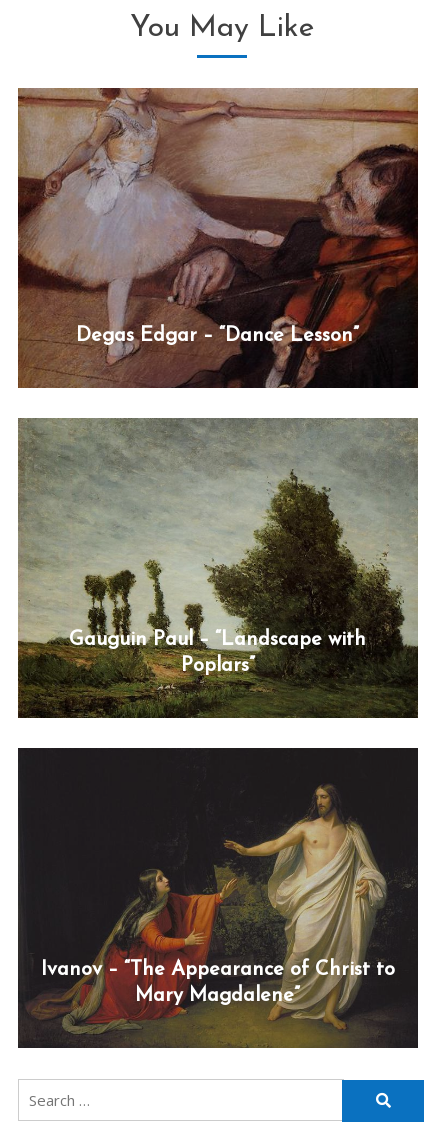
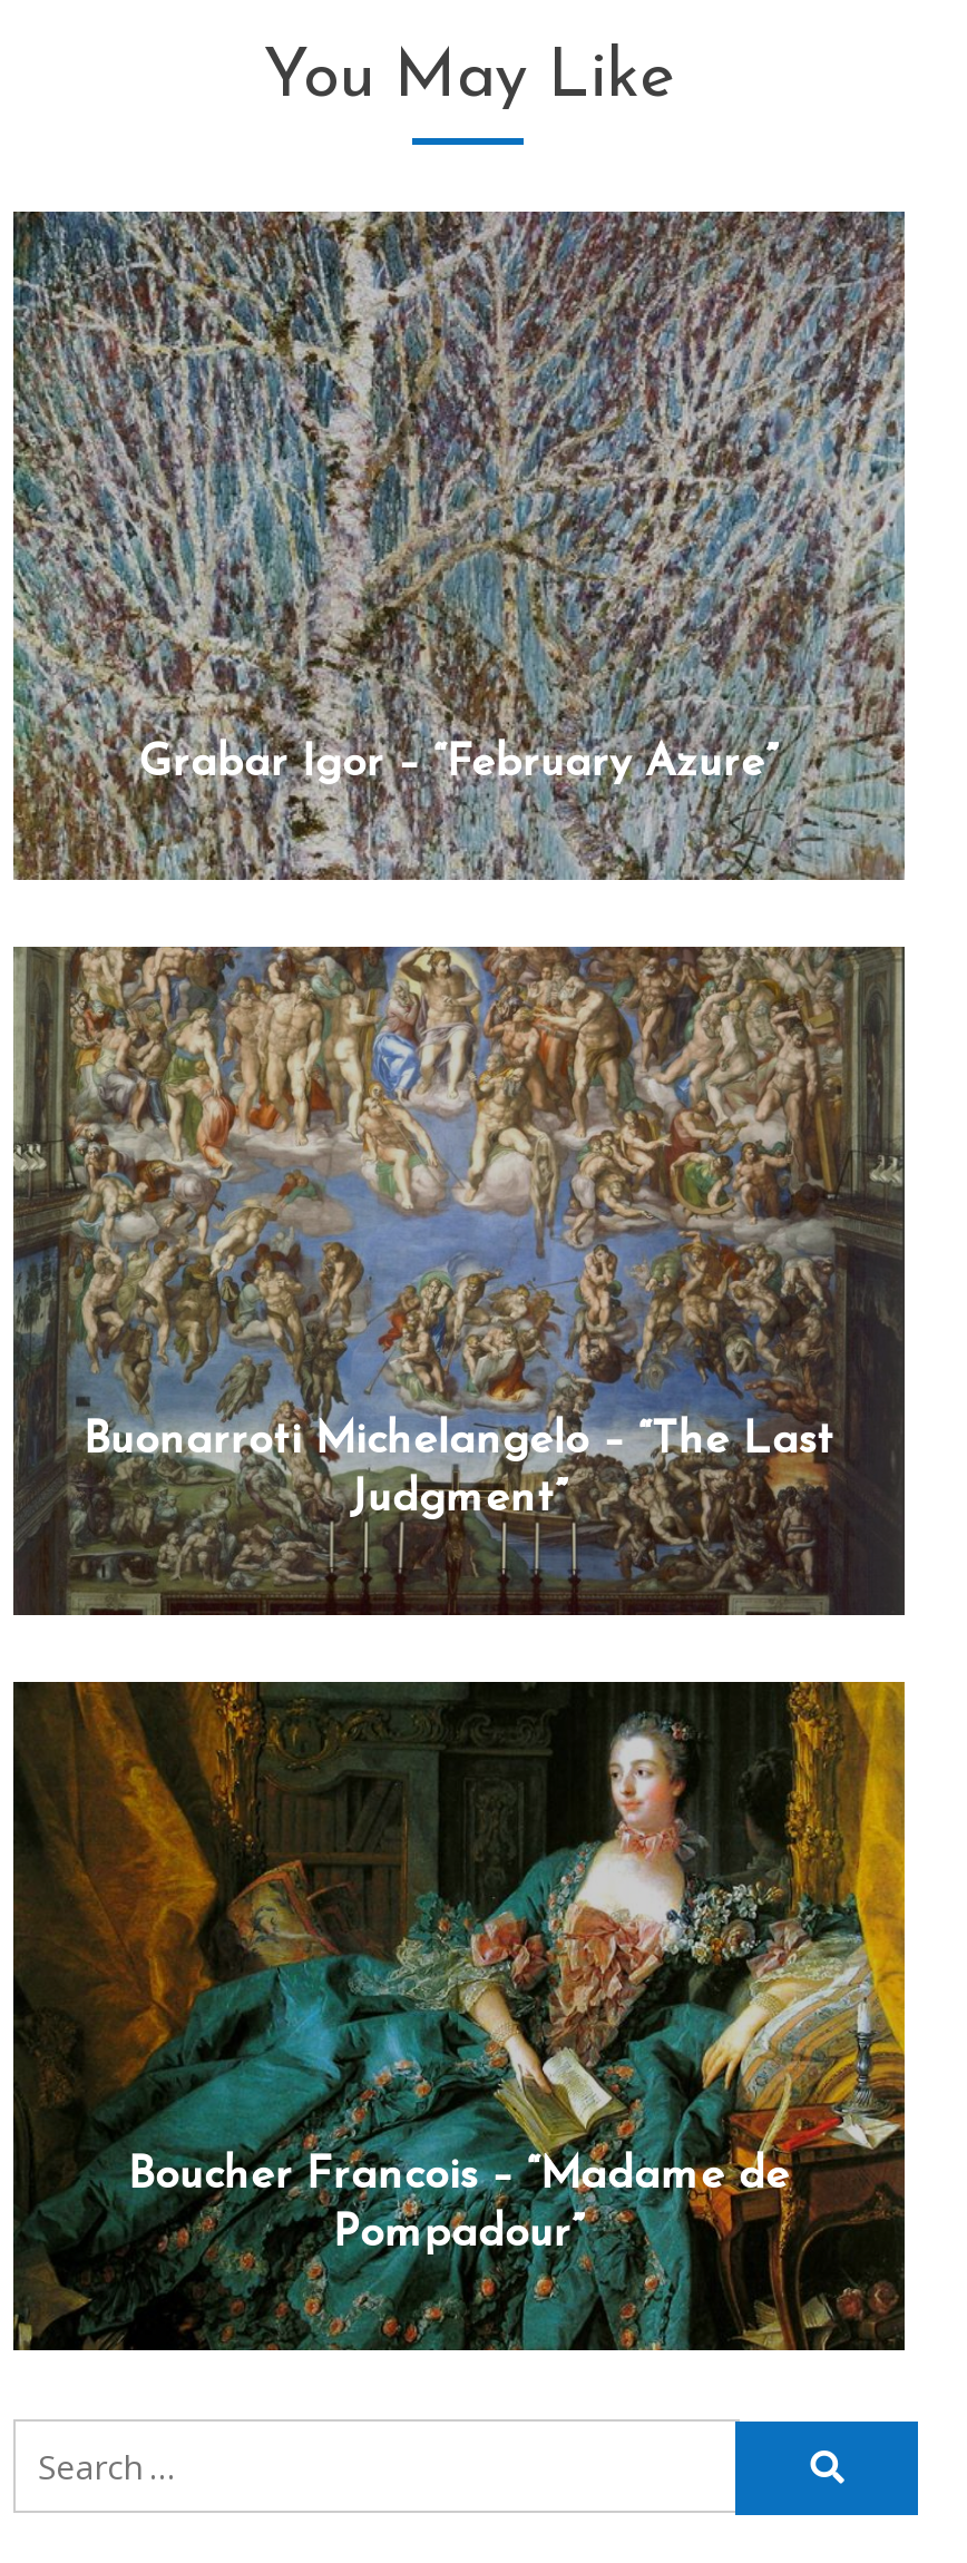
[17,87,419,389] [image] | Degas Edgar – “Dance Lesson” -> [11,209,907,882] [image] | Grabar Igor – “February Azure”
[17,418,418,718] [image] | Gauguin Paul – “Landscape with | Poplars” -> [11,947,905,1615] [image] | Buonarroti Michelangelo – “The Last | Judgment”
[33,747,419,1006] [image] | Ivanov – “The Appearance of Christ to | Mary Magdalene” -> [18,1680,907,2350] [image] | Boucher Francois – “Madame de | Pompadour”

